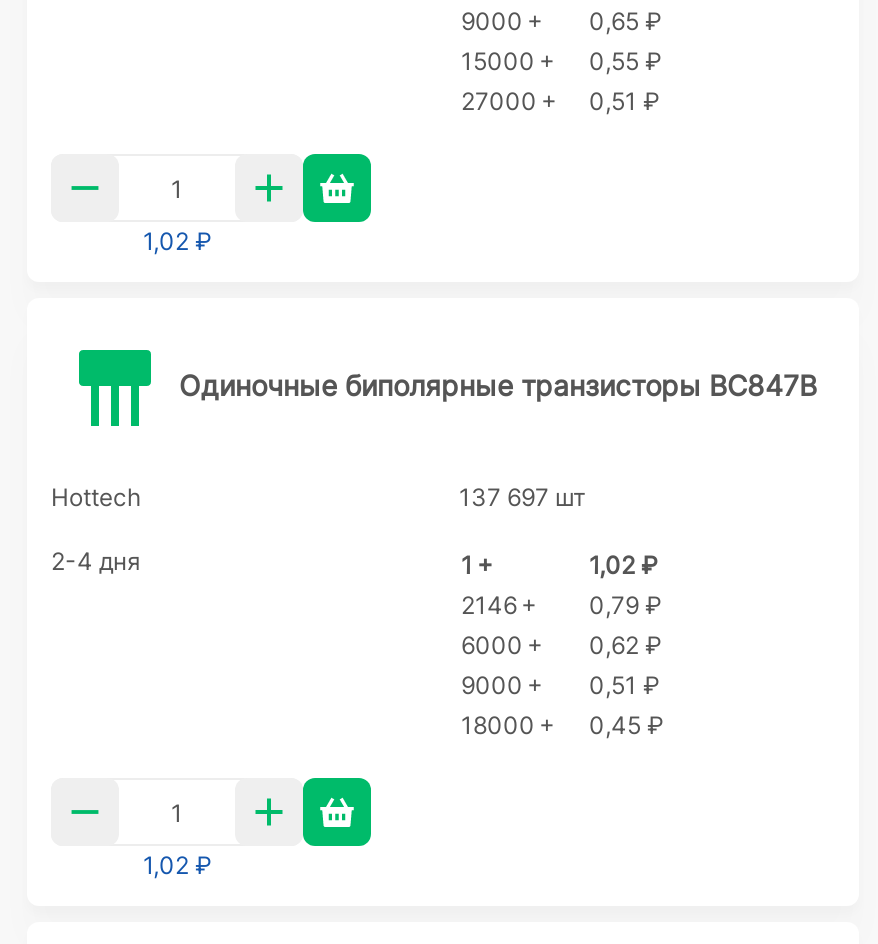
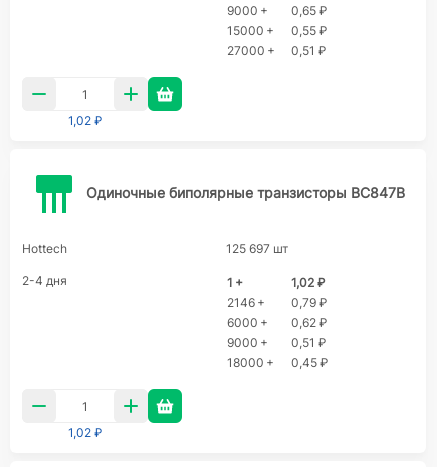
[459,482,585,512] 137 697 шт -> [226,241,288,256] 125 697 шт

